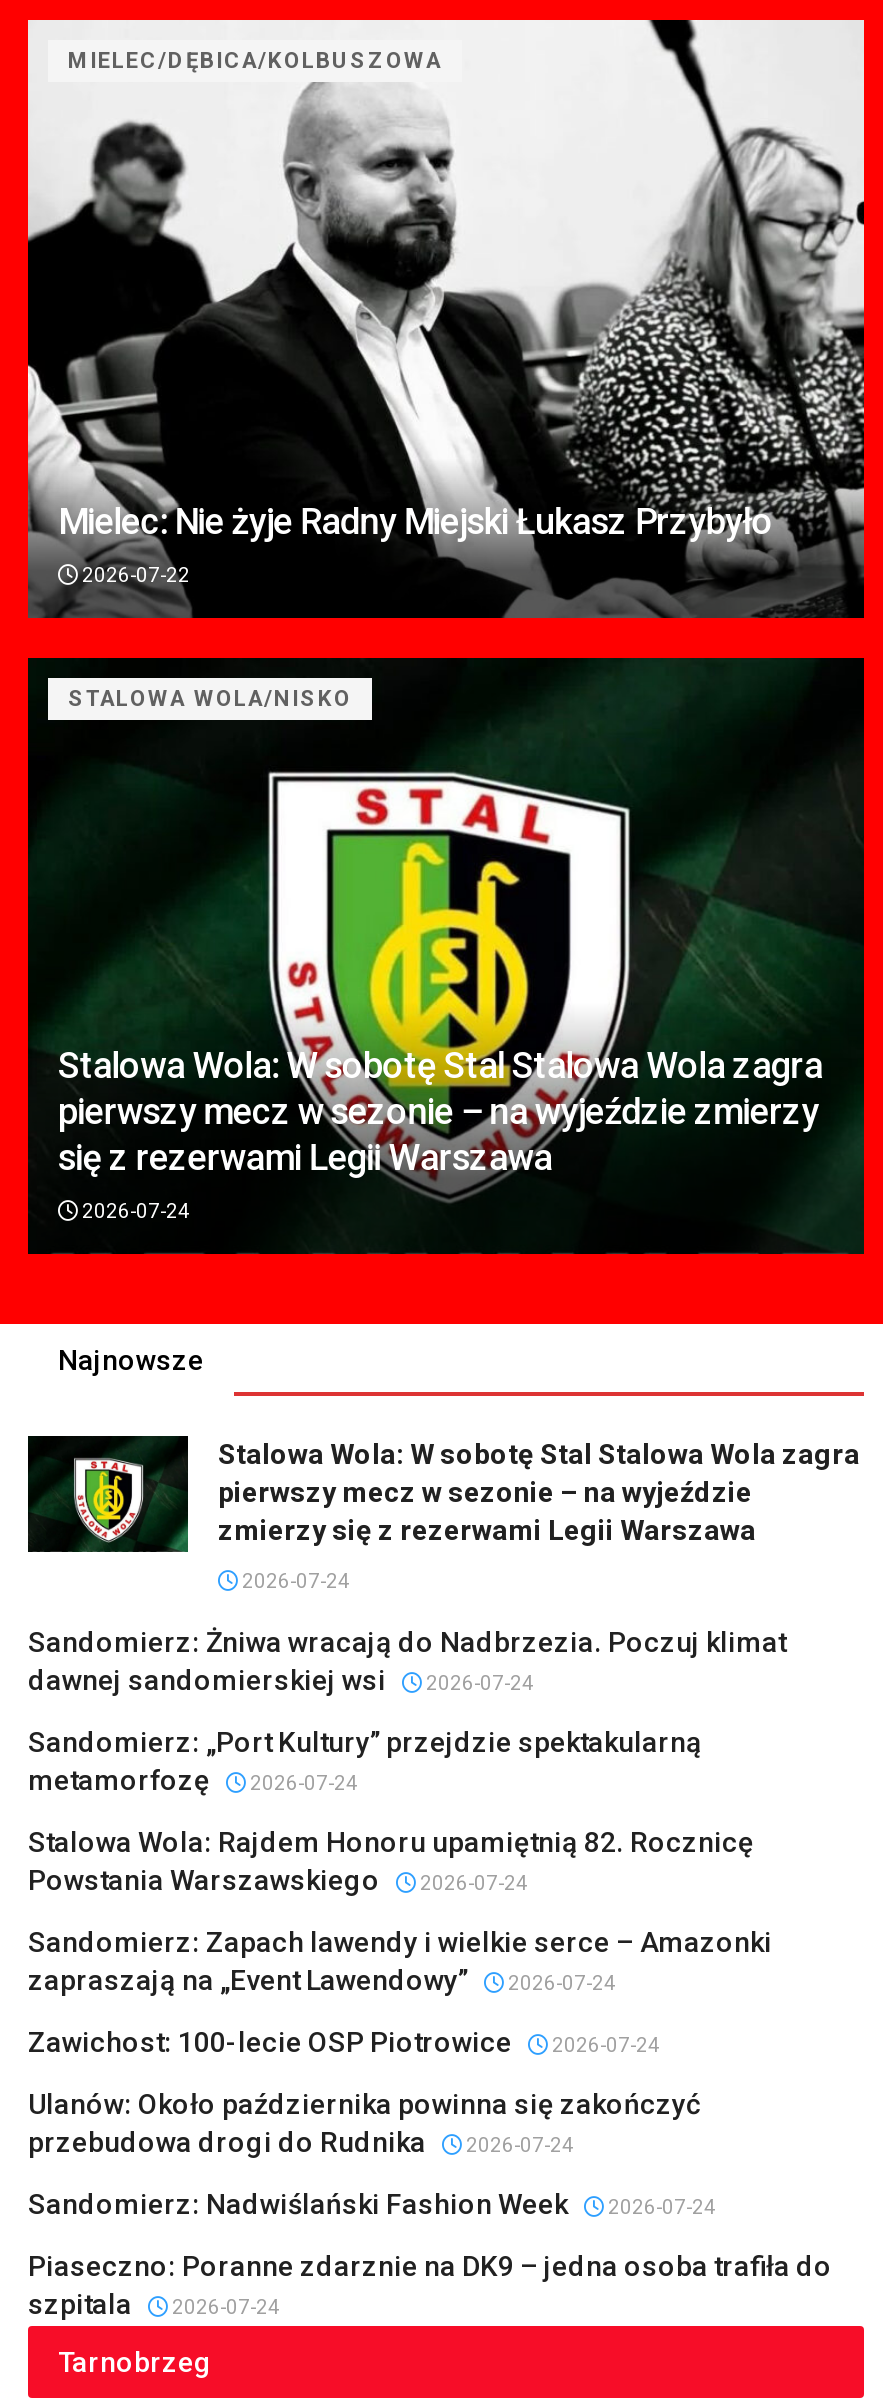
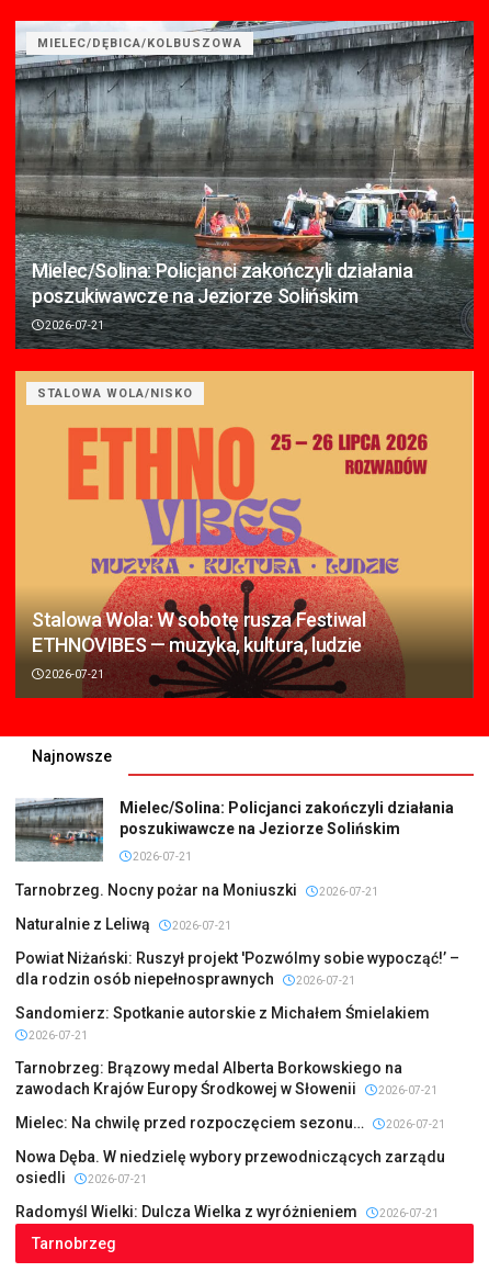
[26,18,866,618] [image] | Mielec: Nie żyje Radny Miejski Łukasz Przybyło -> [14,20,475,349] [image] | Mielec/Solina: Policjanci zakończyli działania | poszukiwawcze na Jeziorze Solińskim
[78,563,190,585] 2026-07-22 -> [43,319,104,331] 2026-07-21
[26,656,866,1254] [image] | Stalowa Wola: W sobotę Stal Stalowa Wola zagra | pierwszy mecz w sezonie – na wyjeździe zmierzy | się z rezerwami Legii Warszawa -> [14,370,475,698] [image] | Stalowa Wola: W sobotę rusza Festiwal | ETHNOVIBES — muzyka, kultura, ludzie
[78,1201,190,1223] 2026-07-24 -> [43,669,104,681] 2026-07-21
[26,1434,860,1552] [image] | Stalowa Wola: W sobotę Stal Stalowa Wola zagra | pierwszy mecz w sezonie – na wyjeździe | zmierzy się z rezerwami Legii Warszawa -> [14,797,454,838] [image] | Mielec/Solina: Policjanci zakończyli działania | poszukiwawcze na Jeziorze Solińskim
[238,1571,350,1593] 2026-07-24 -> [130,851,192,863] 2026-07-21
[28,1627,786,1697] Sandomierz: Żniwa wracają do Nadbrzezia. Poczuj klimat | dawnej sandomierskiej wsi | 2026-07-24 -> [15,882,378,899] Tarnobrzeg. Nocny pożar na Moniuszki | 2026-07-21
[28,1727,702,1797] Sandomierz: „Port Kultury” przejdzie spektakularną | metamorfozę | 2026-07-24 -> [15,916,231,933] Naturalnie z Leliwą | 2026-07-21
[28,1827,754,1897] Stalowa Wola: Rajdem Honoru upamiętnią 82. Rocznicę | Powstania Warszawskiego | 2026-07-24 -> [15,950,459,988] Powiat Niżański: Ruszył projekt 'Pozwólmy sobie wypocząć!’ – | dla rodzin osób niepełnosprawnych | 2026-07-21
[28,1927,772,1997] Sandomierz: Zapach lawendy i wielkie serce – Amazonki | zapraszają na „Event Lawendowy” | 2026-07-24 -> [15,1005,430,1042] Sandomierz: Spotkanie autorskie z Michałem Śmielakiem | 2026-07-21
[28,2027,660,2059] Zawichost: 100-lecie OSP Piotrowice | 2026-07-24 -> [15,1060,437,1098] Tarnobrzeg: Brązowy medal Alberta Borkowskiego na | zawodach Krajów Europy Środkowej w Słowenii | 2026-07-21
[28,2089,700,2159] Ulanów: Około października powinna się zakończyć | przebudowa drogi do Rudnika | 2026-07-24 -> [15,1114,445,1132] Mielec: Na chwilę przed rozpoczęciem sezonu… | 2026-07-21
[28,2189,716,2221] Sandomierz: Nadwiślański Fashion Week | 2026-07-24 -> [15,1148,445,1187] Nowa Dęba. W niedzielę wybory przewodniczących zarządu | osiedli | 2026-07-21
[28,2251,832,2321] Piaseczno: Poranne zdarznie na DK9 – jedna osoba trafiła do | szpitala | 2026-07-24 -> [15,1203,439,1221] Radomyśl Wielki: Dulcza Wielka z wyróżnieniem | 2026-07-21

